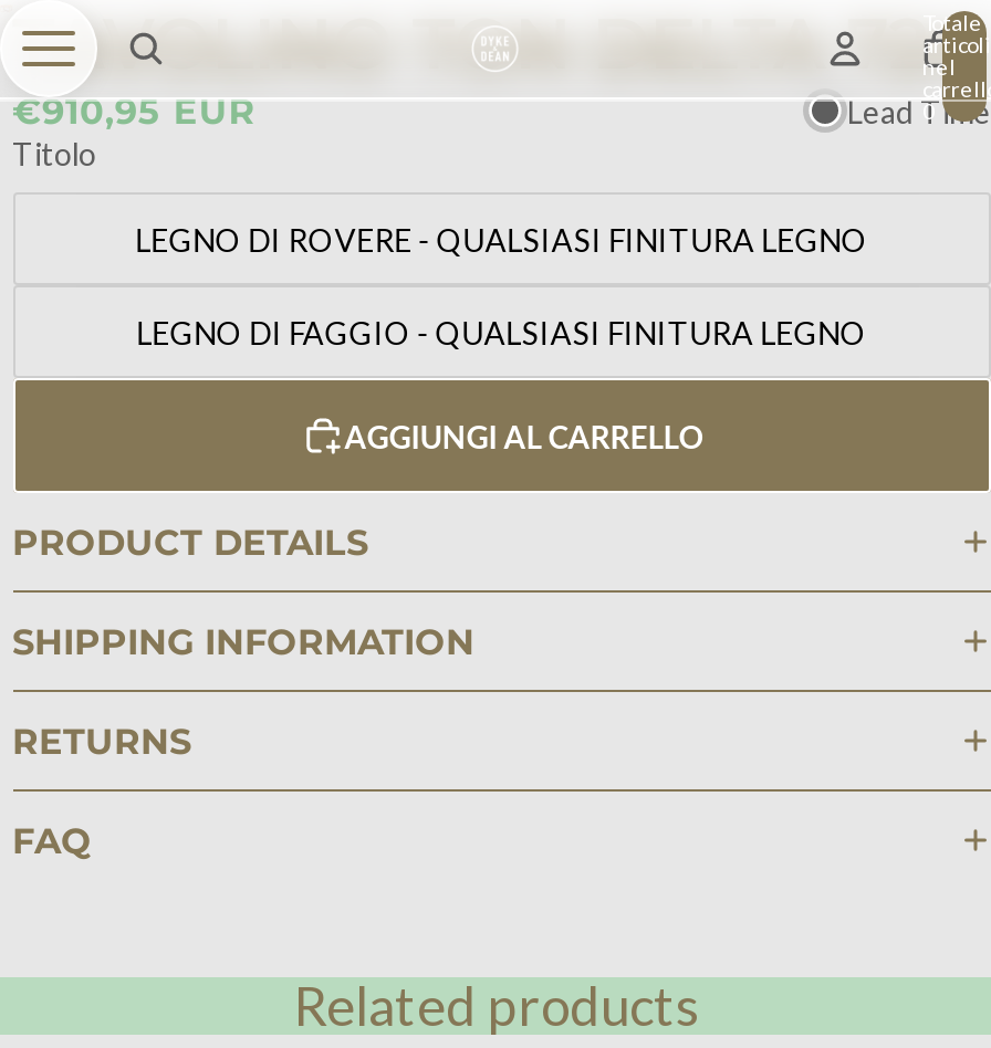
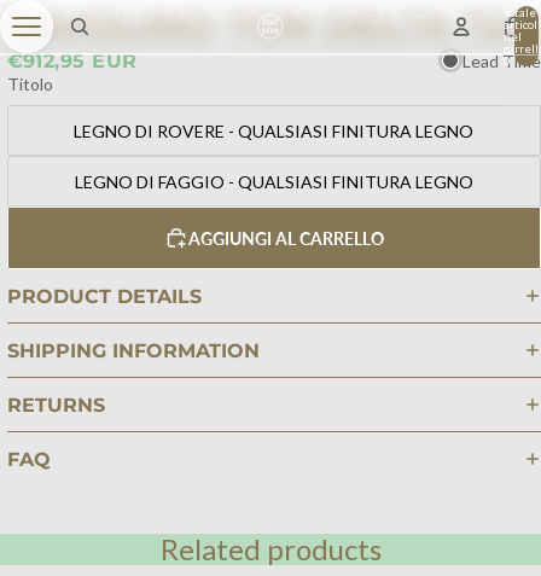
[12,90,256,132] €910,95 EUR -> [7,49,137,72] €912,95 EUR

